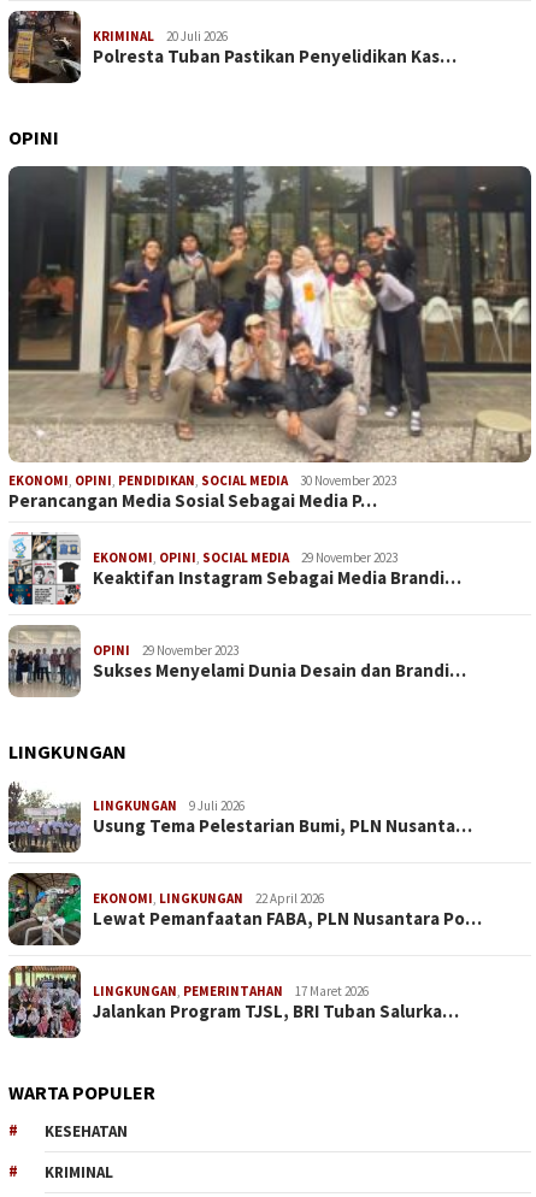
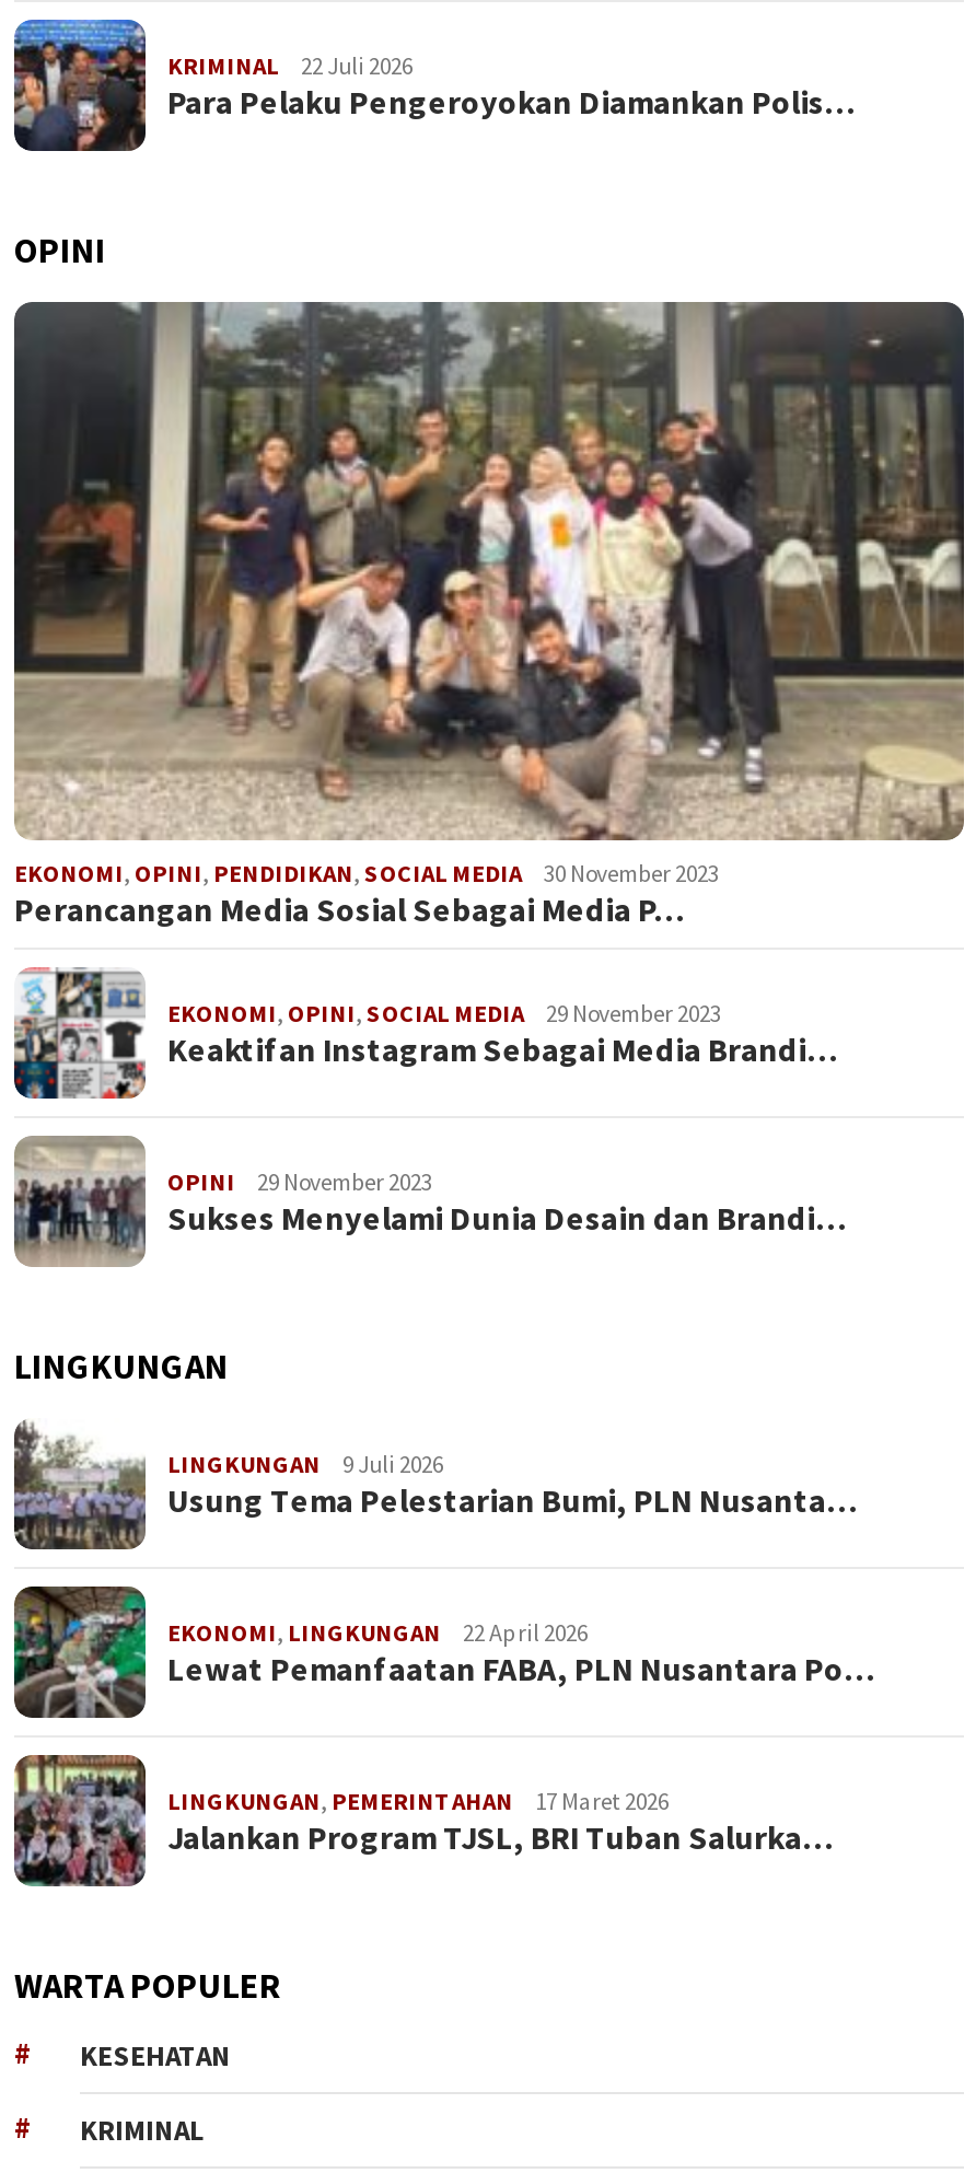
[7,10,457,83] [image] | 20 Juli 2026 | Polresta Tuban Pastikan Penyelidikan Kas… -> [12,18,855,151] [image] | 22 Juli 2026 | Para Pelaku Pengeroyokan Diamankan Polis…

